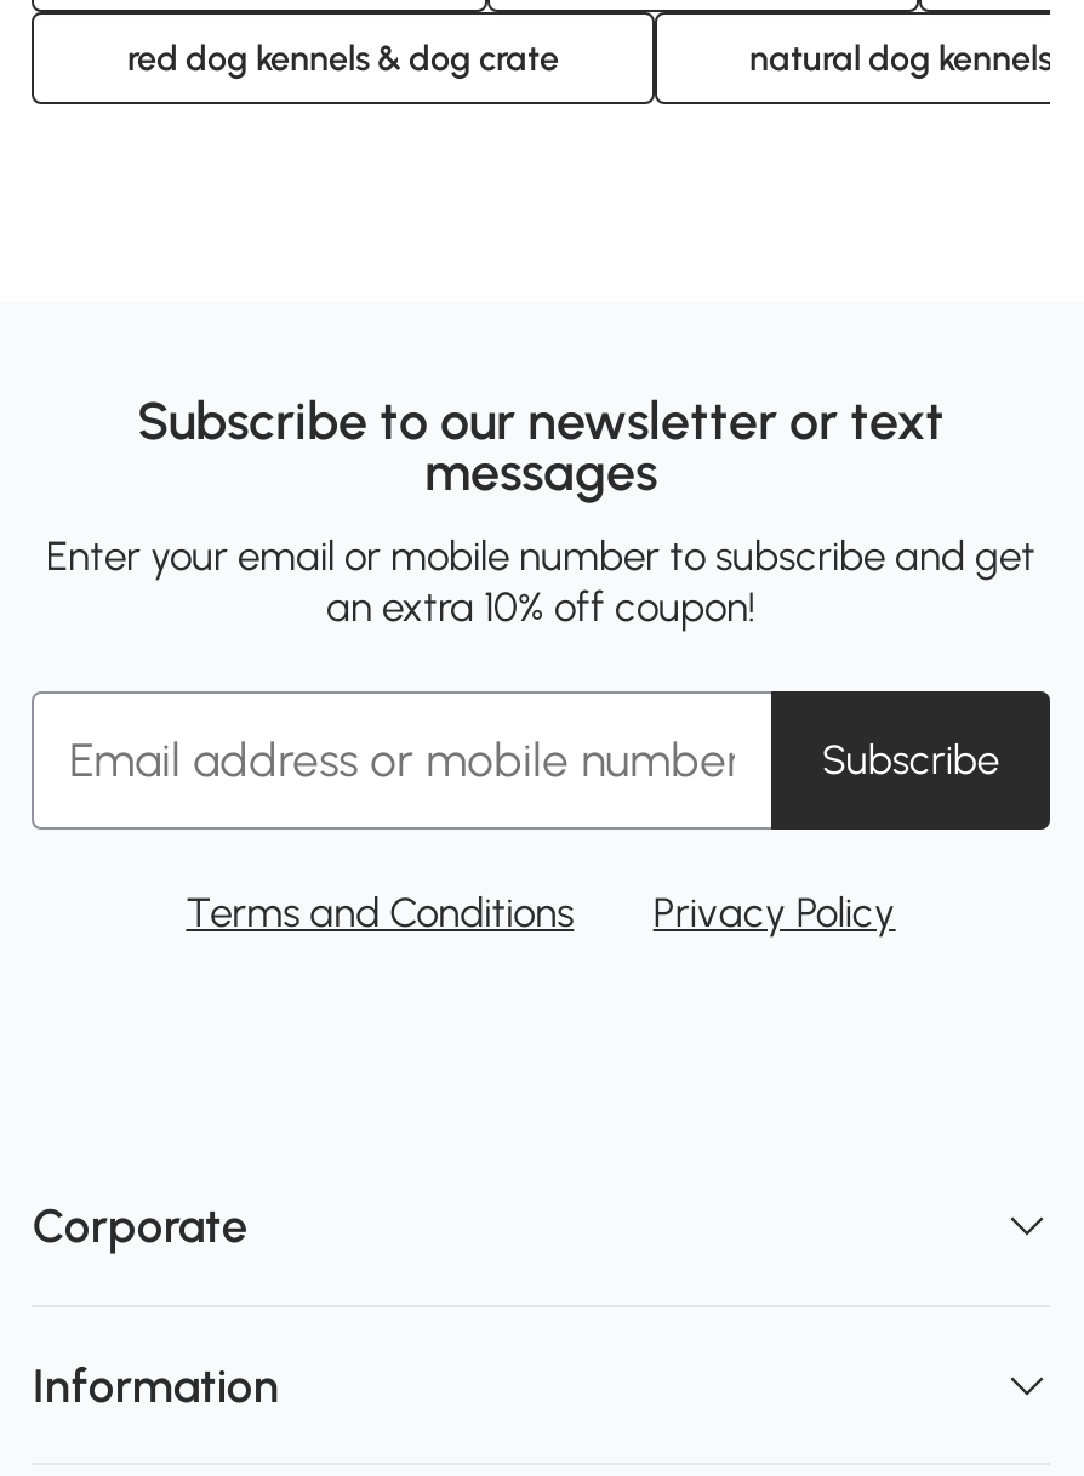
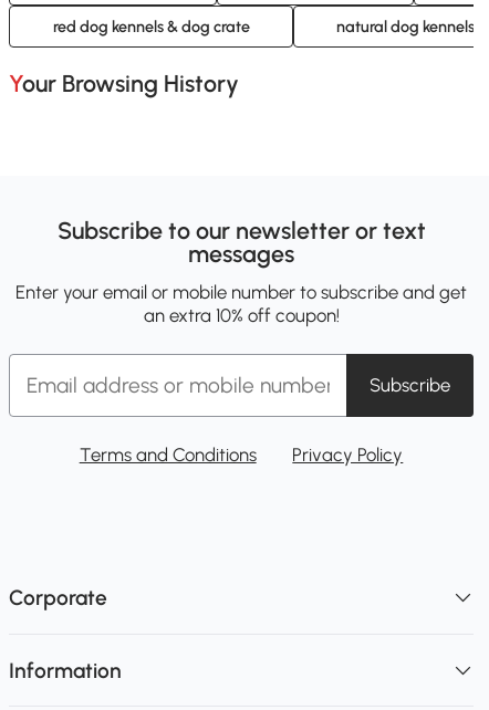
none -> [22,70,239,98] Your Browsing History

